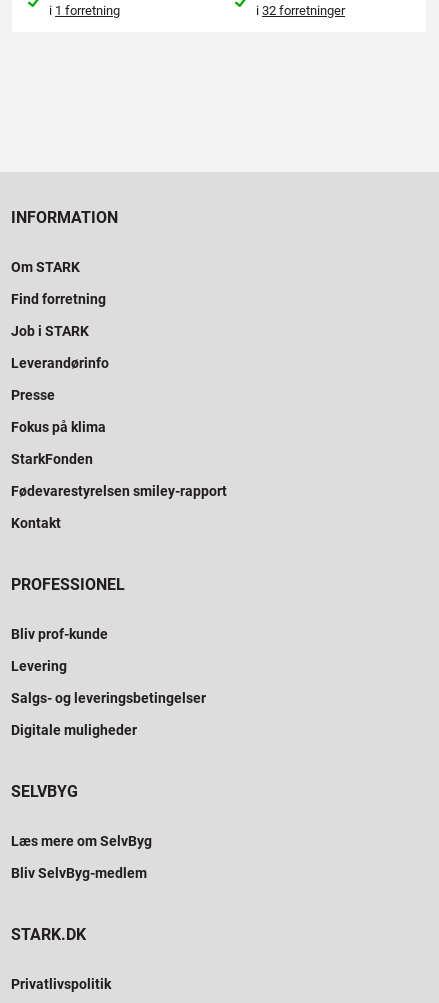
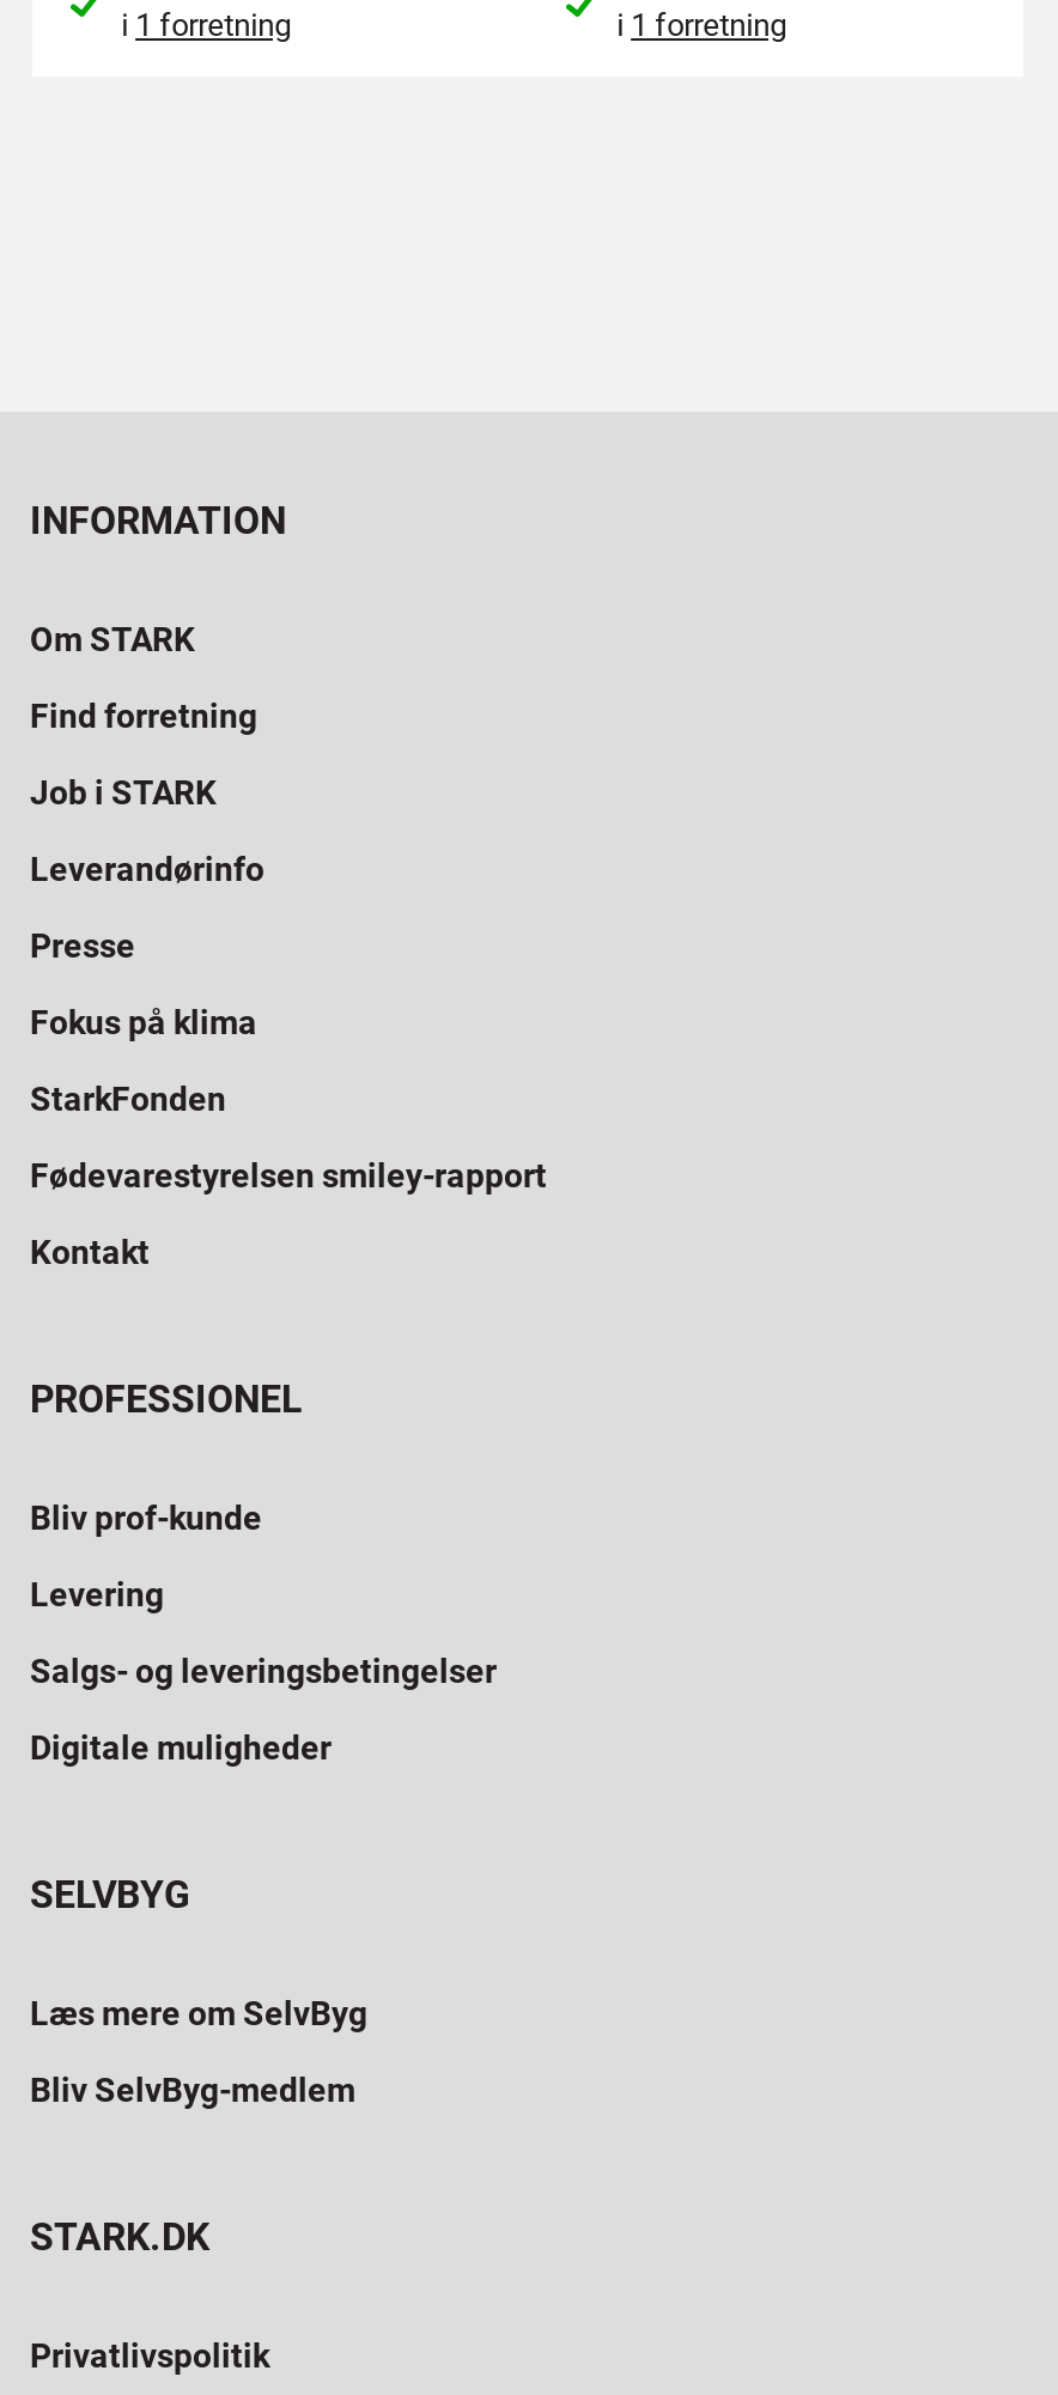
[256,3,345,18] i 32 forretninger -> [617,8,787,44] i 1 forretning

